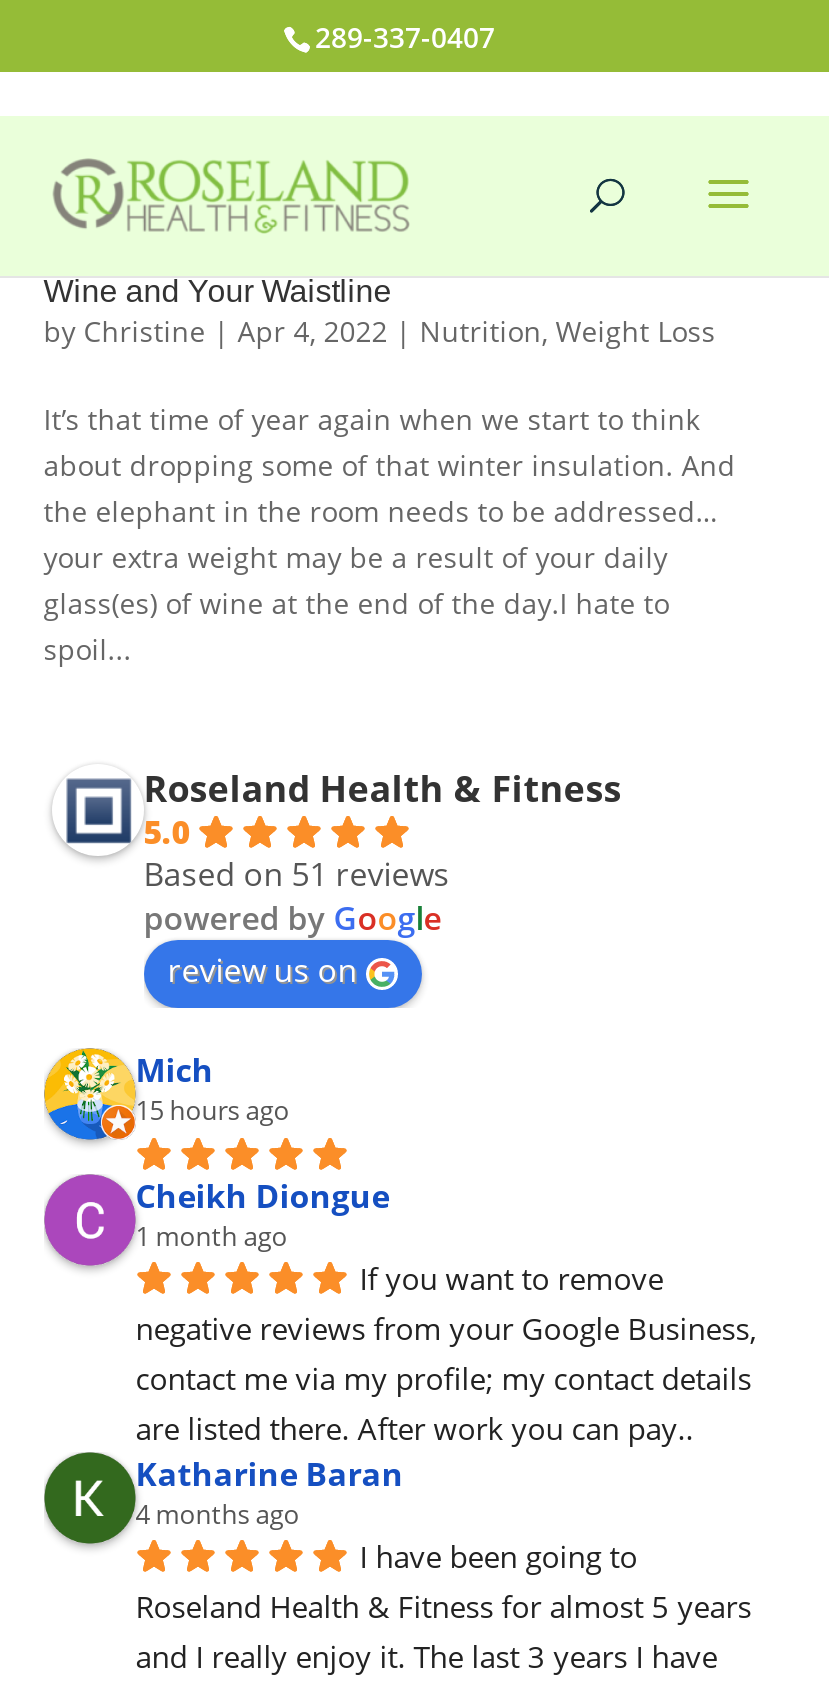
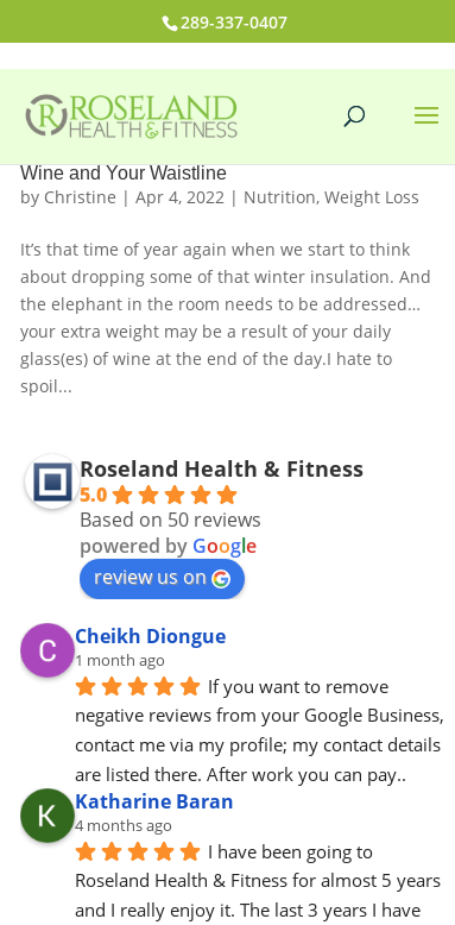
[144,852,450,896] Based on 51 reviews -> [79,506,261,533] Based on 50 reviews
[42,1046,290,1140] [image] | Mich | 15 hours ago -> none

